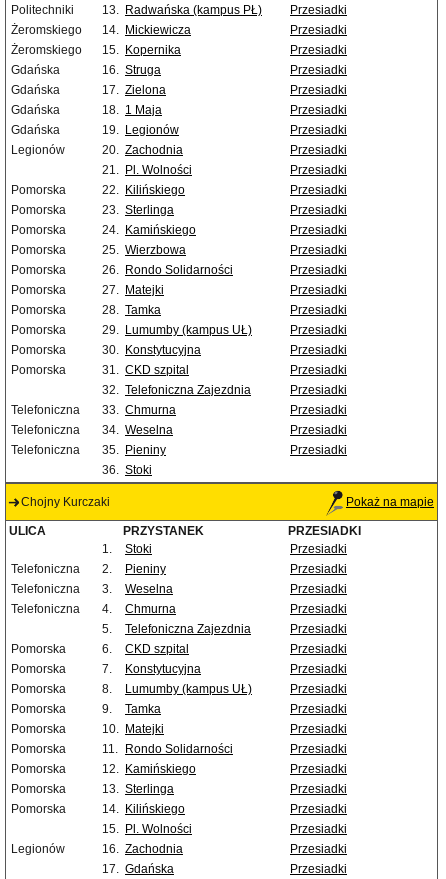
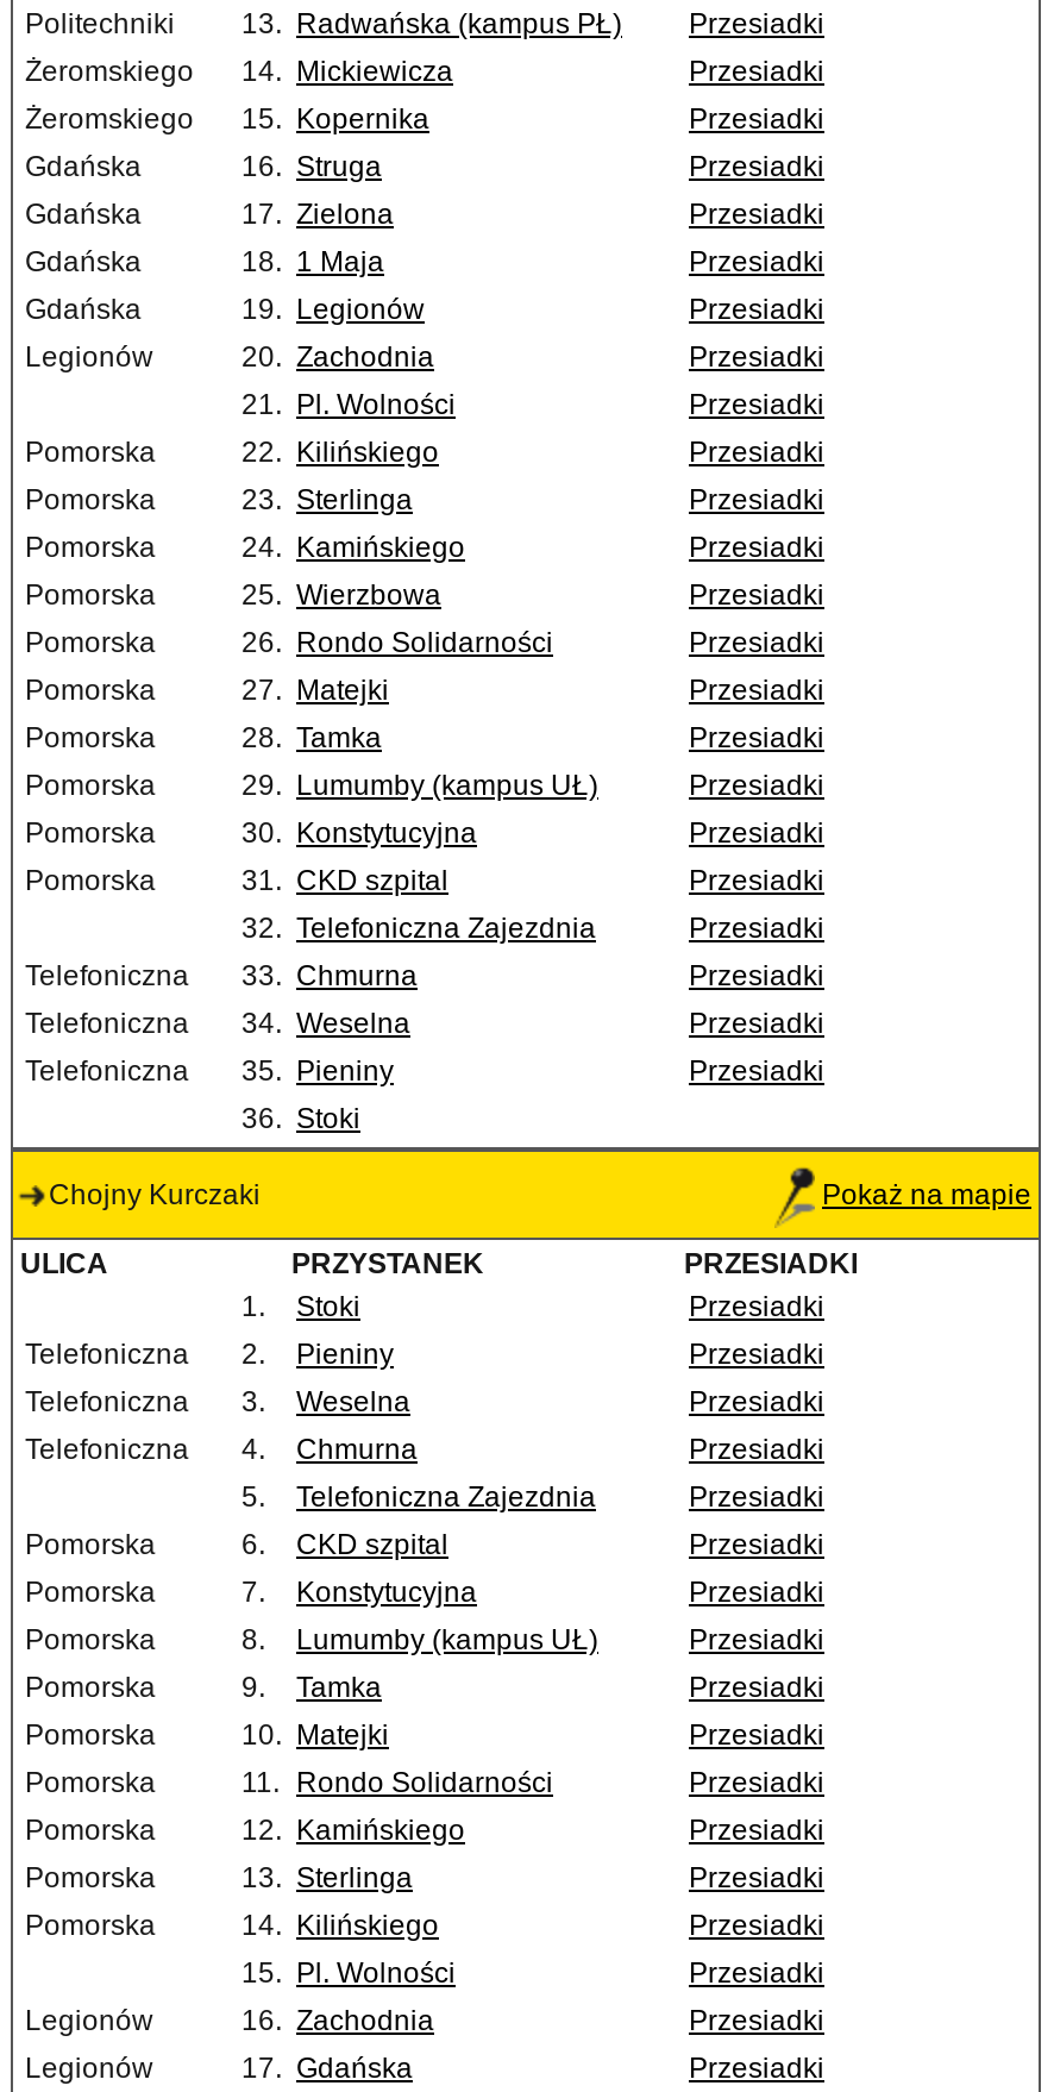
none -> [25,2052,153,2085] Legionów

